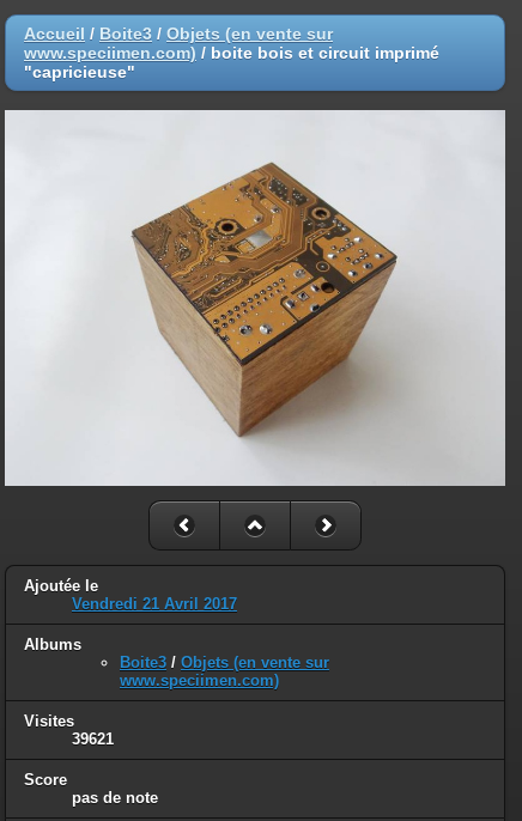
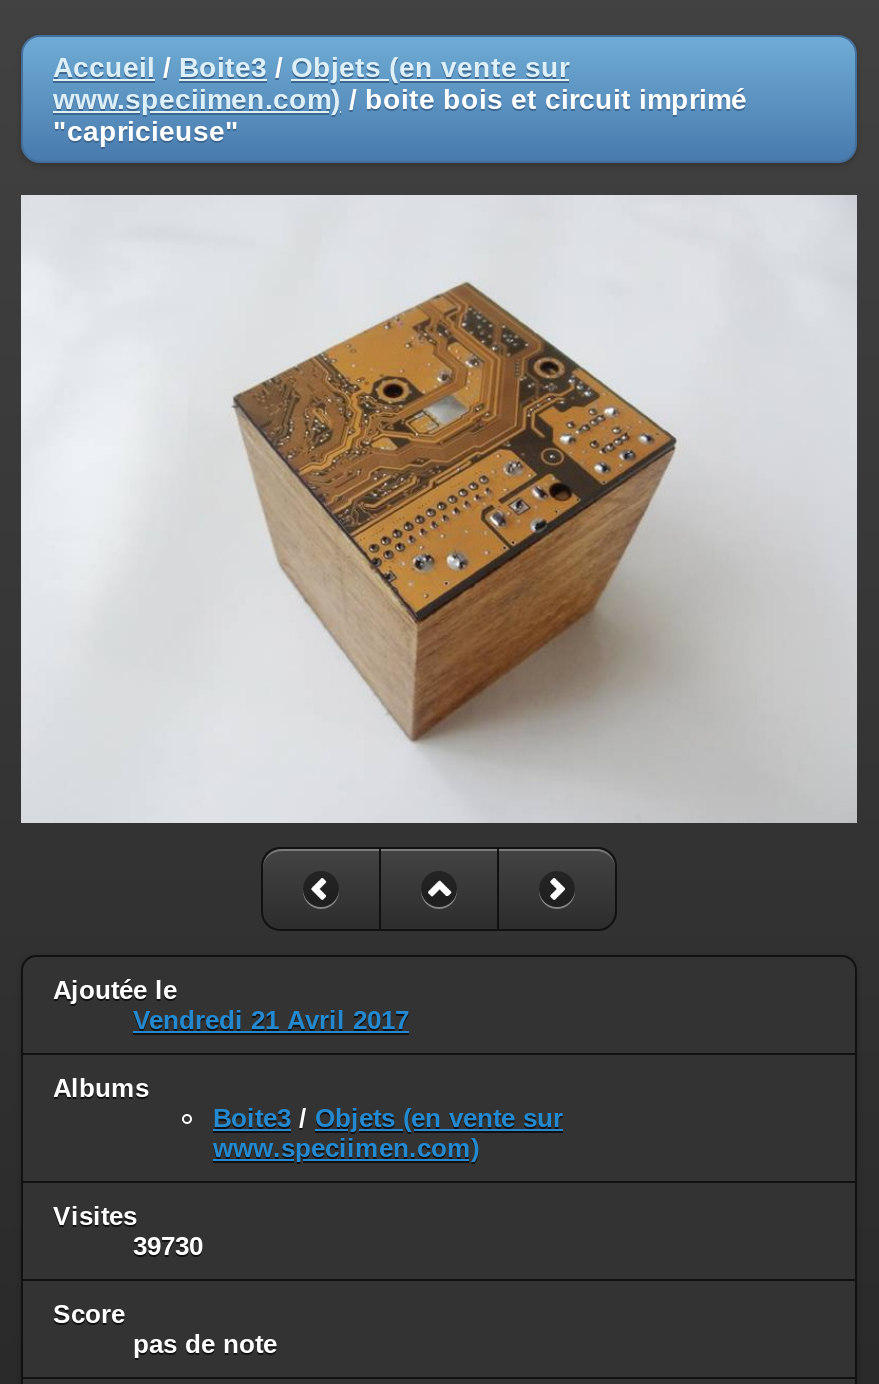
[72,730,114,748] 39621 -> [133,1231,203,1261] 39730

